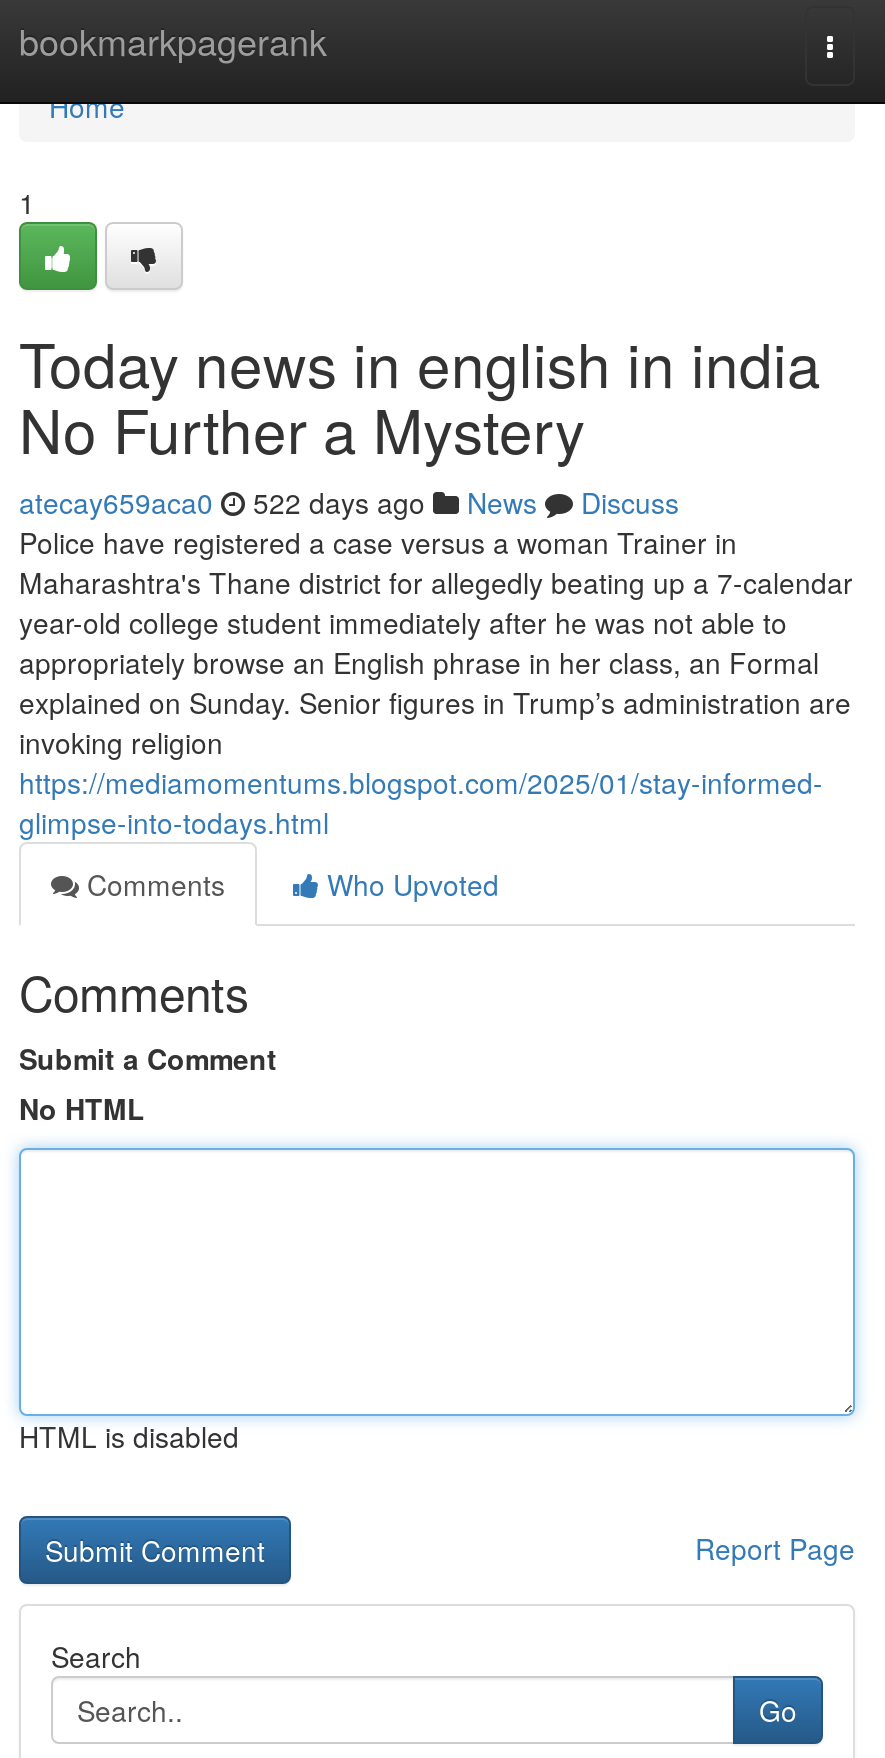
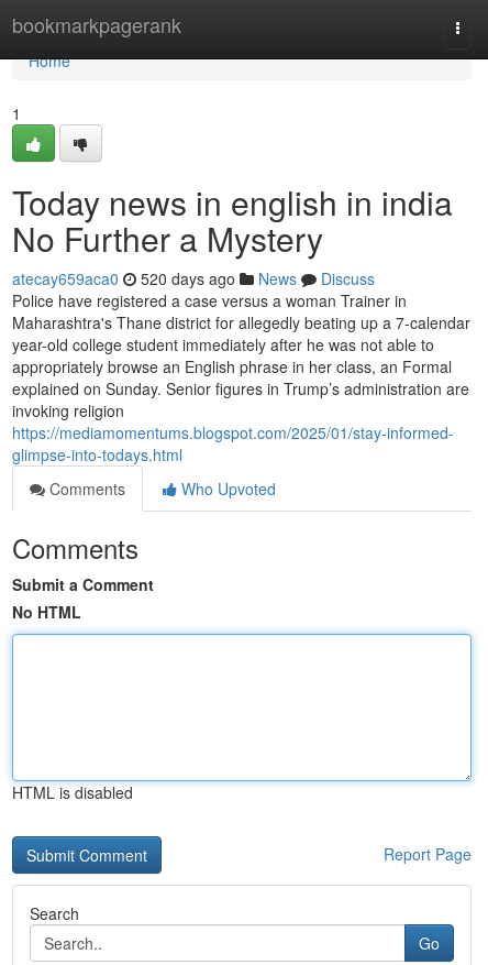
[19,482,679,522] atecay659aca0 522 days ago News Discuss -> [12,267,375,289] atecay659aca0 520 days ago News Discuss

